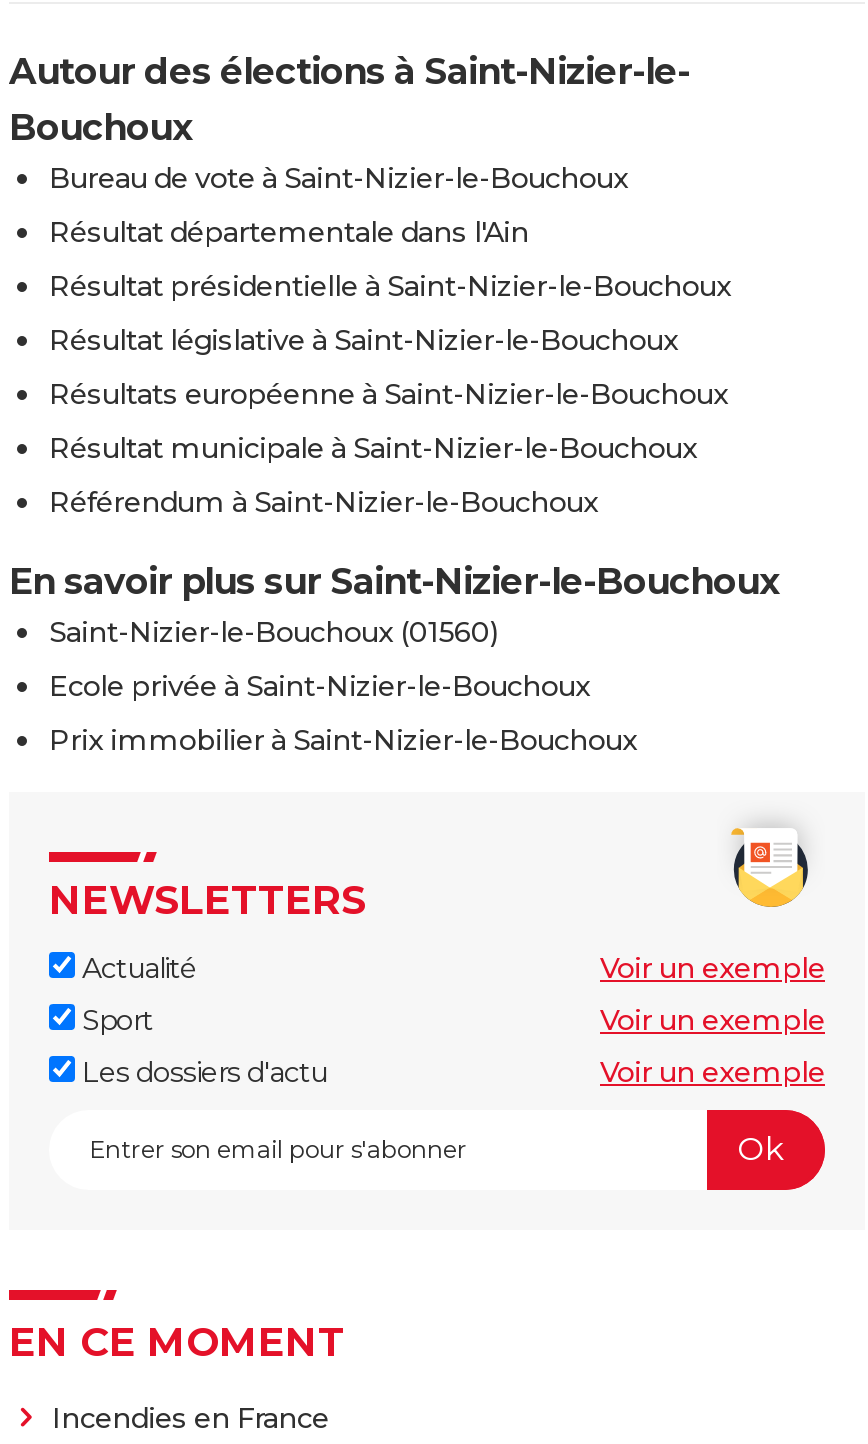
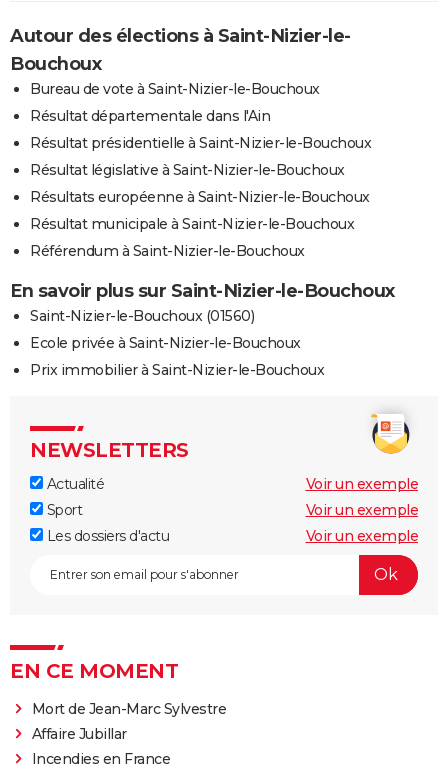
none -> [31,699,226,742] Mort de Jean-Marc Sylvestre | Affaire Jubillar

